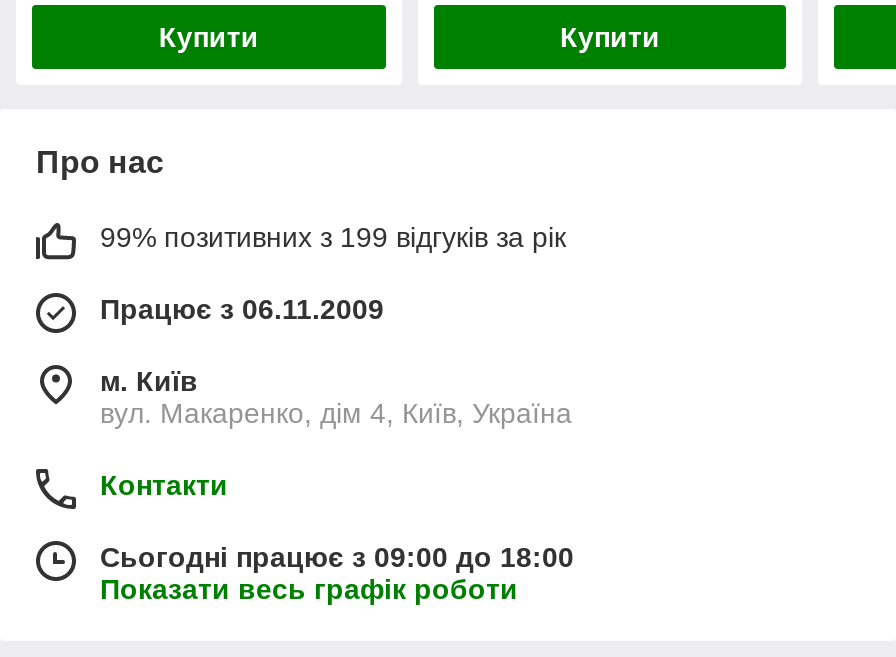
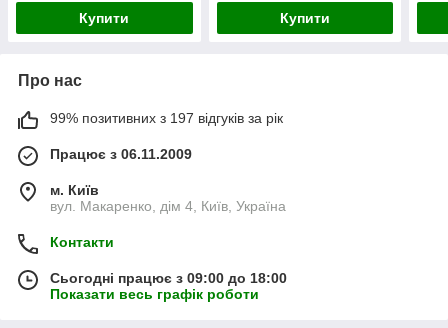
[100,221,566,253] 99% позитивних з 199 відгуків за рік -> [50,110,283,126] 99% позитивних з 197 відгуків за рік

